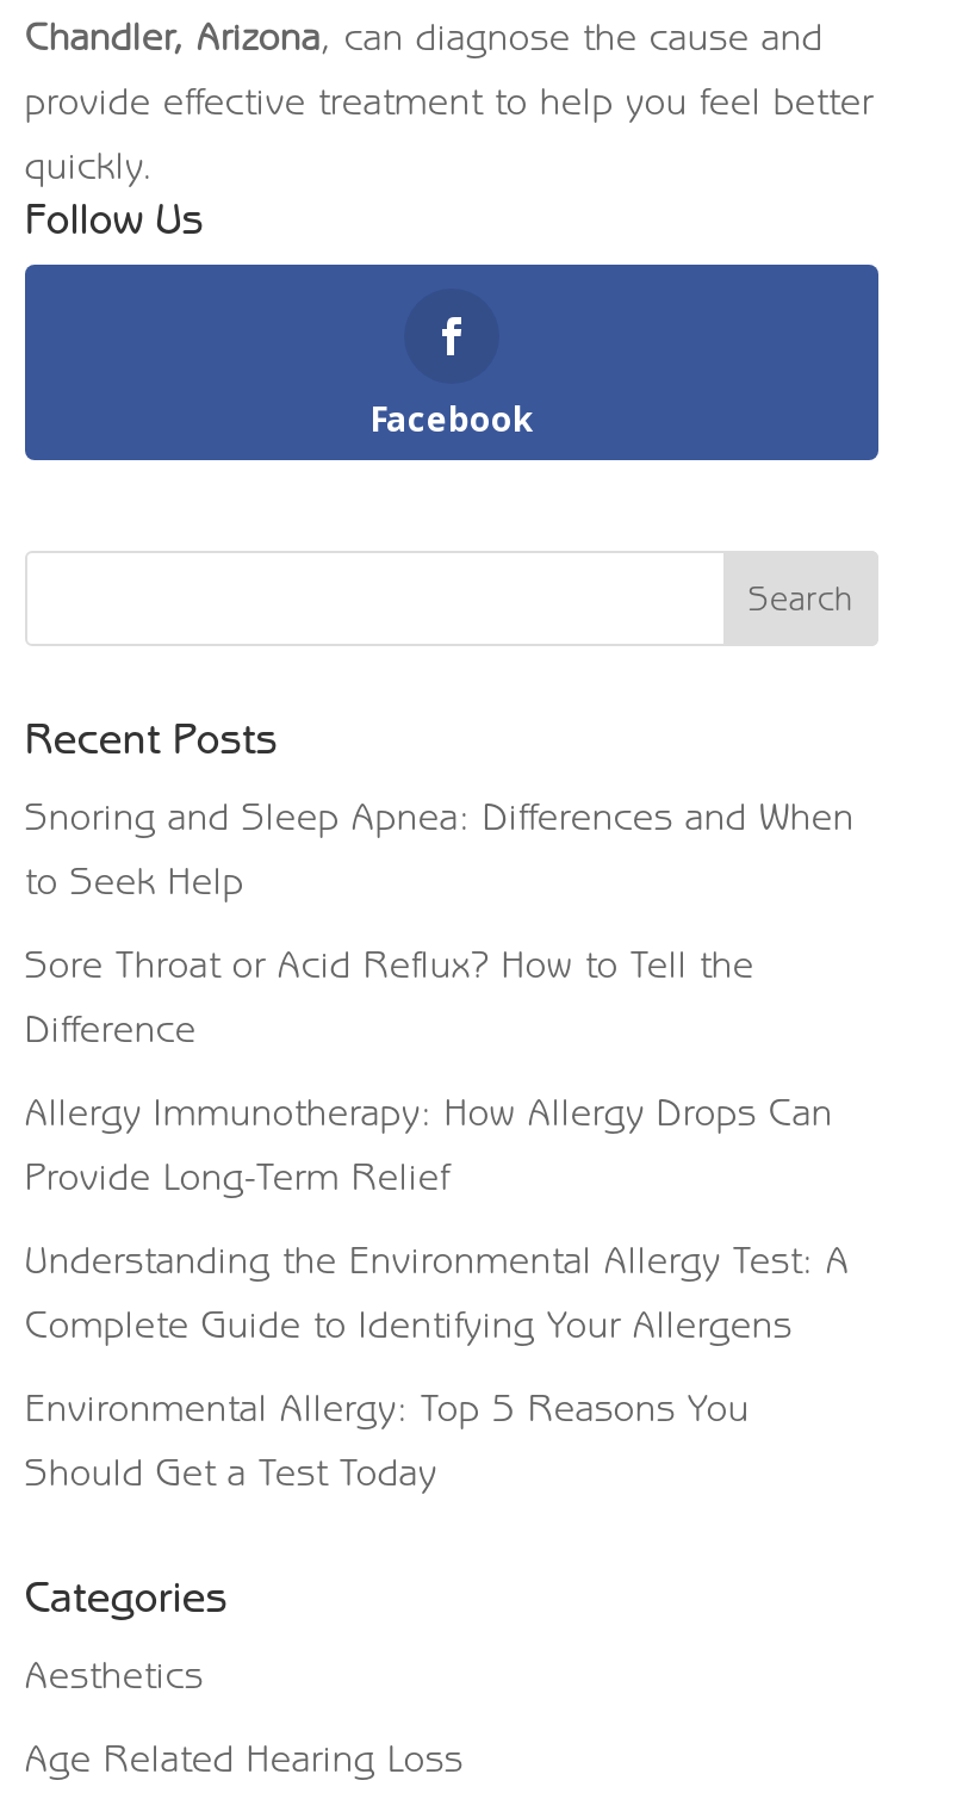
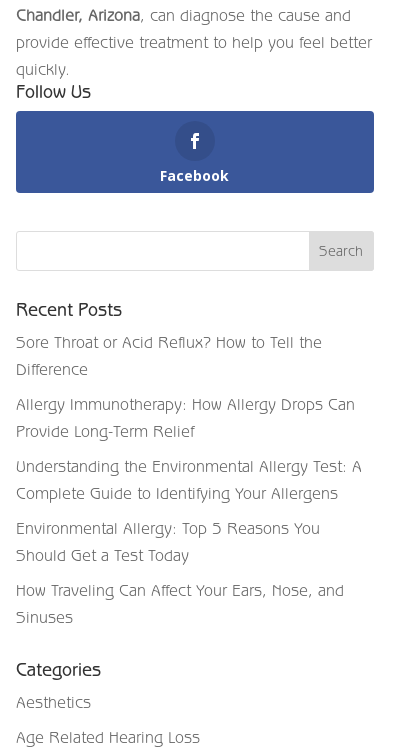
[25,793,854,900] Snoring and Sleep Apnea: Differences and When | to Seek Help -> none
moved [25,941,849,1492] -> [16,333,362,564]: Sore Throat or Acid Reflux? How to Tell the | Difference | Allergy Immunotherapy: How Allergy Drops Can | Provide Long-Term Relief | Understanding the Environmental Allergy Test: A | Complete Guide to Identifying Your Allergens | Environmental Allergy: Top 5 Reasons You | Should Get a Test Today
none -> [16,581,344,626] How Traveling Can Affect Your Ears, Nose, and | Sinuses

